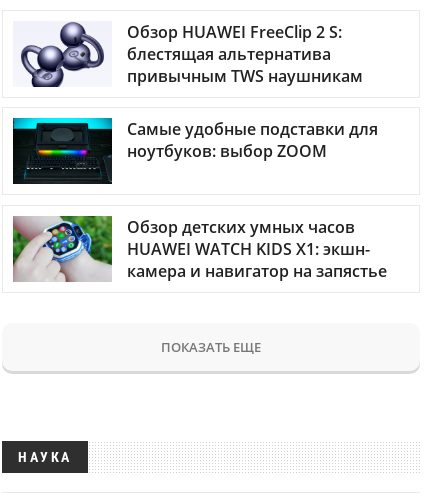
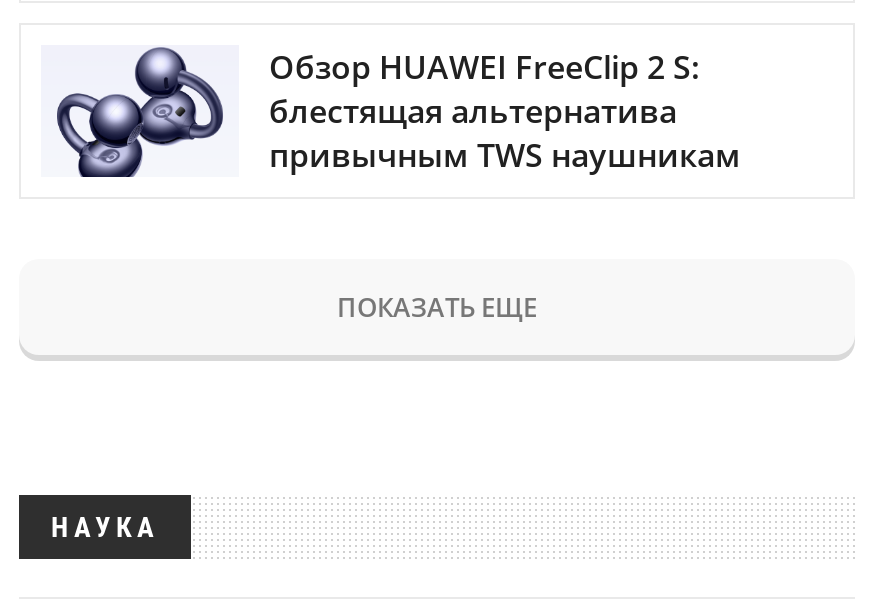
[12,117,387,281] [image] | Самые удобные подставки для | ноутбуков: выбор ZOOM | Обзор детских умных часов | HUAWEI WATCH KIDS X1: экшн- | камера и навигатор на запястье -> none
[12,215,113,283] [image] -> none

